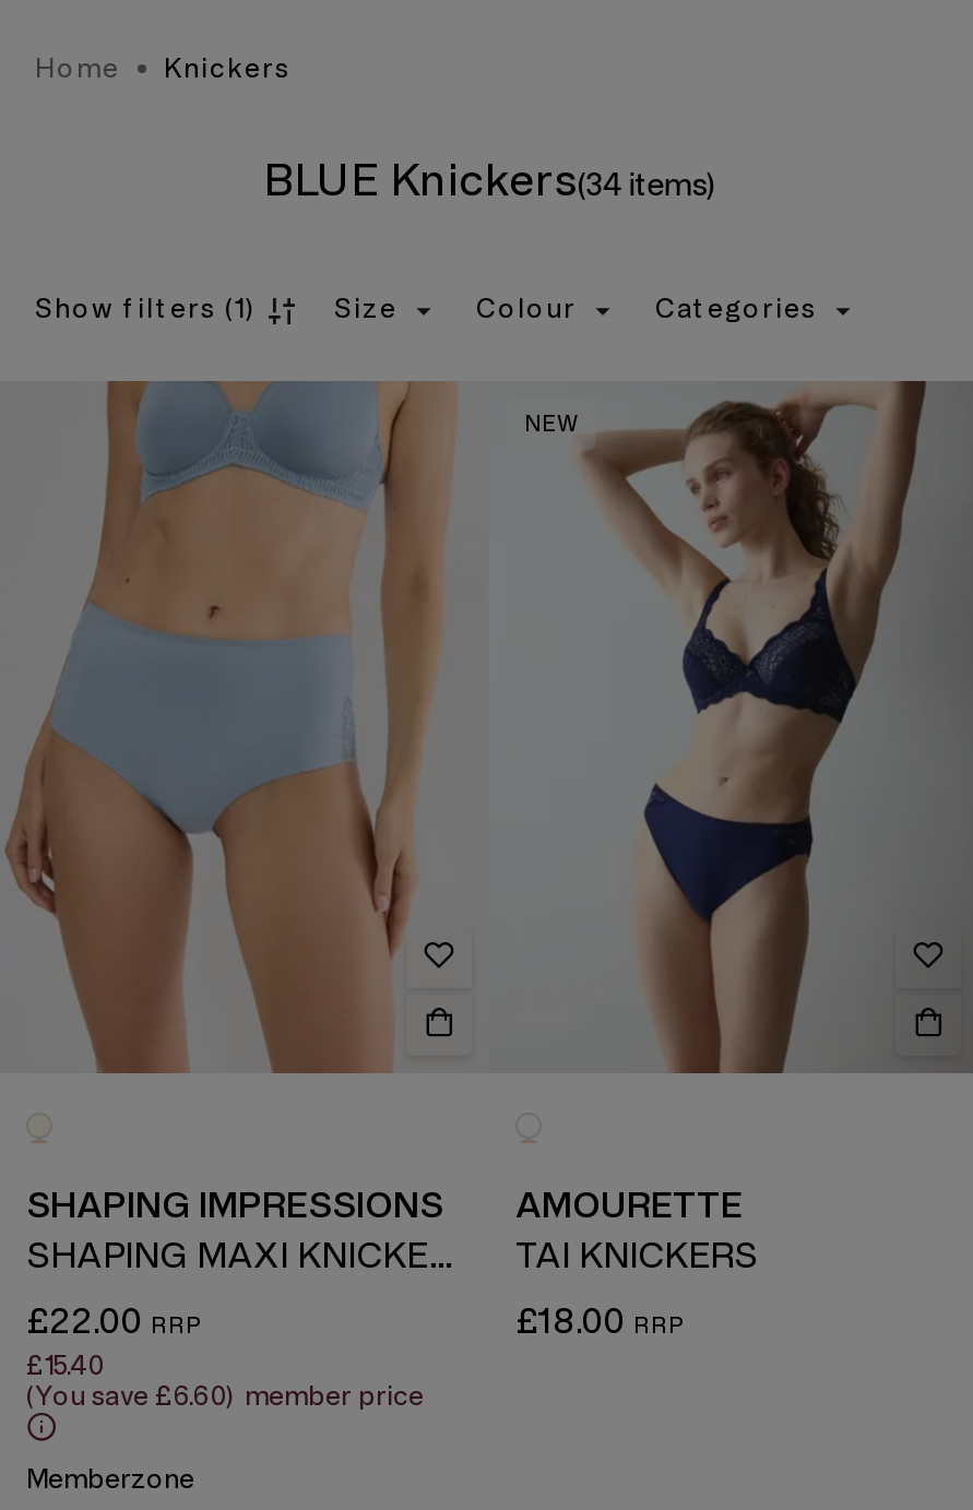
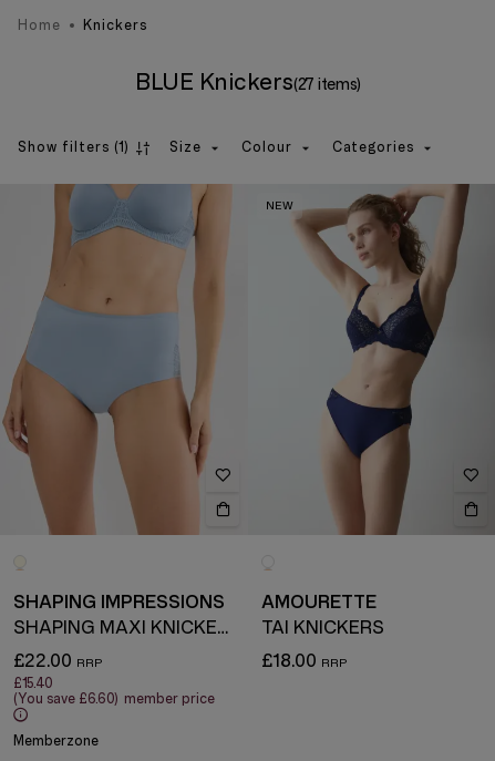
[264,156,714,204] BLUE Knickers(34 items) -> [135,70,361,94] BLUE Knickers(27 items)

